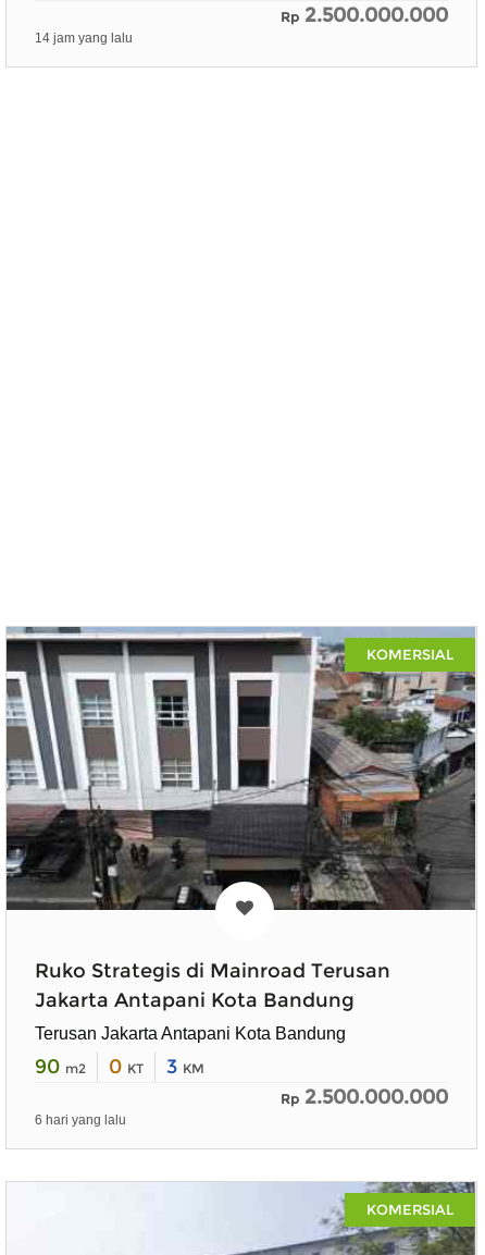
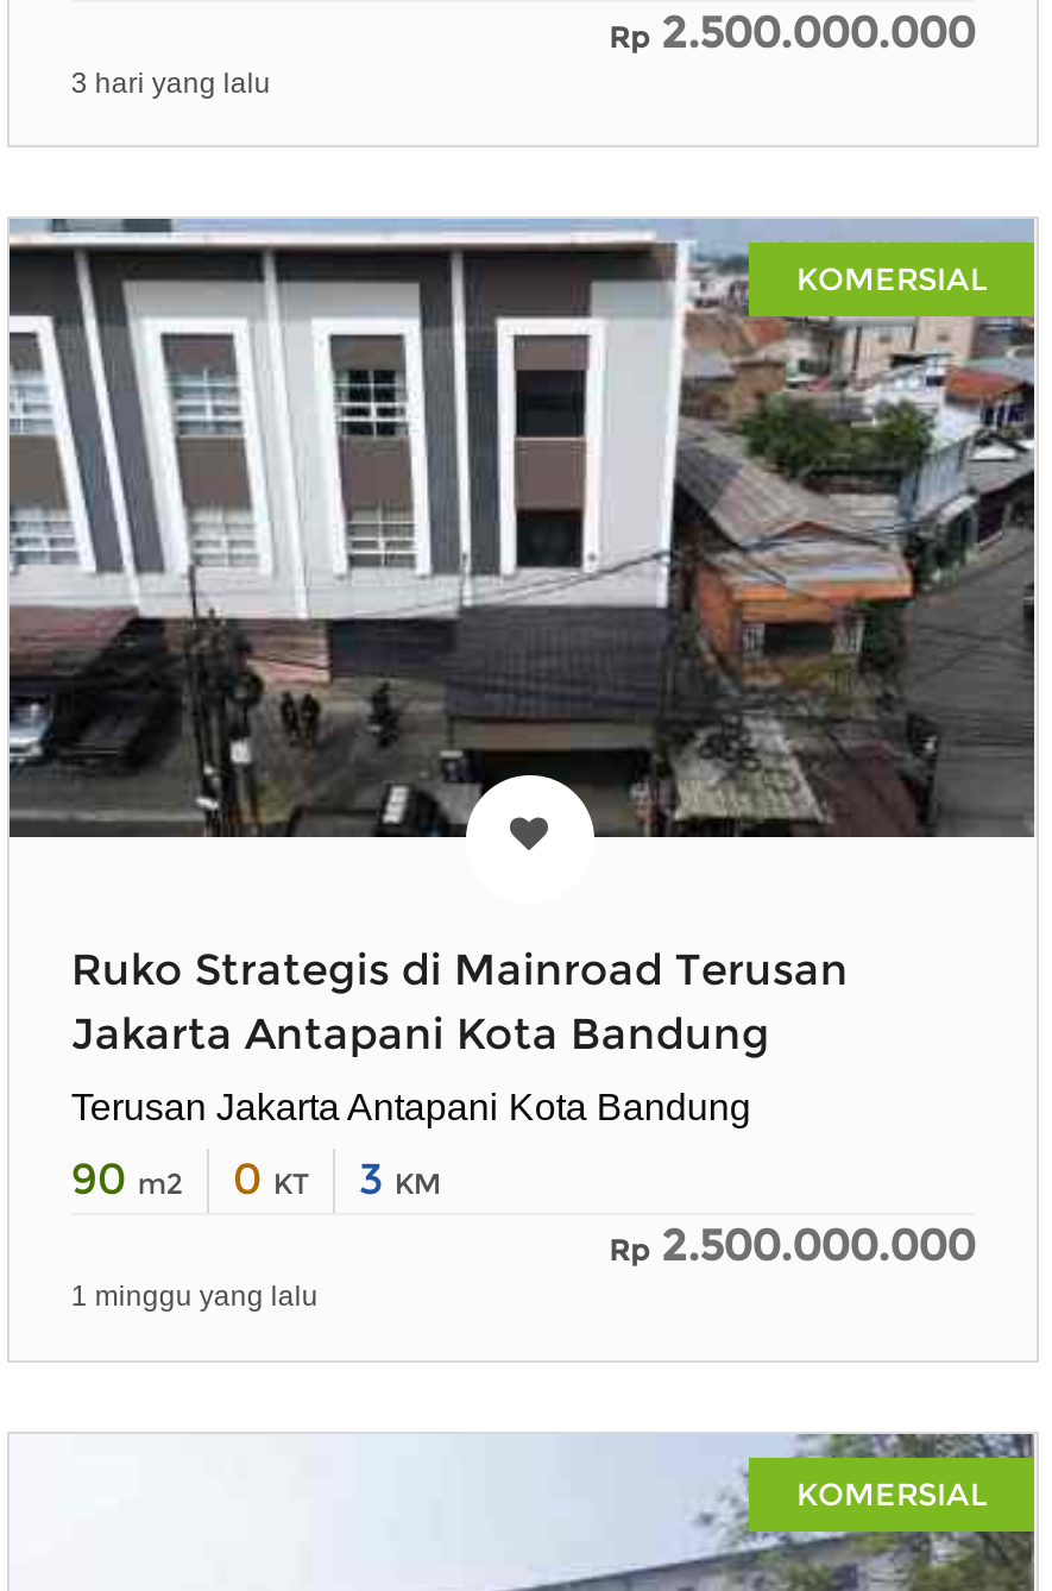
[35,30,133,46] 14 jam yang lalu -> [71,66,271,100] 3 hari yang lalu
[35,1113,126,1128] 6 hari yang lalu -> [71,1280,318,1313] 1 minggu yang lalu

